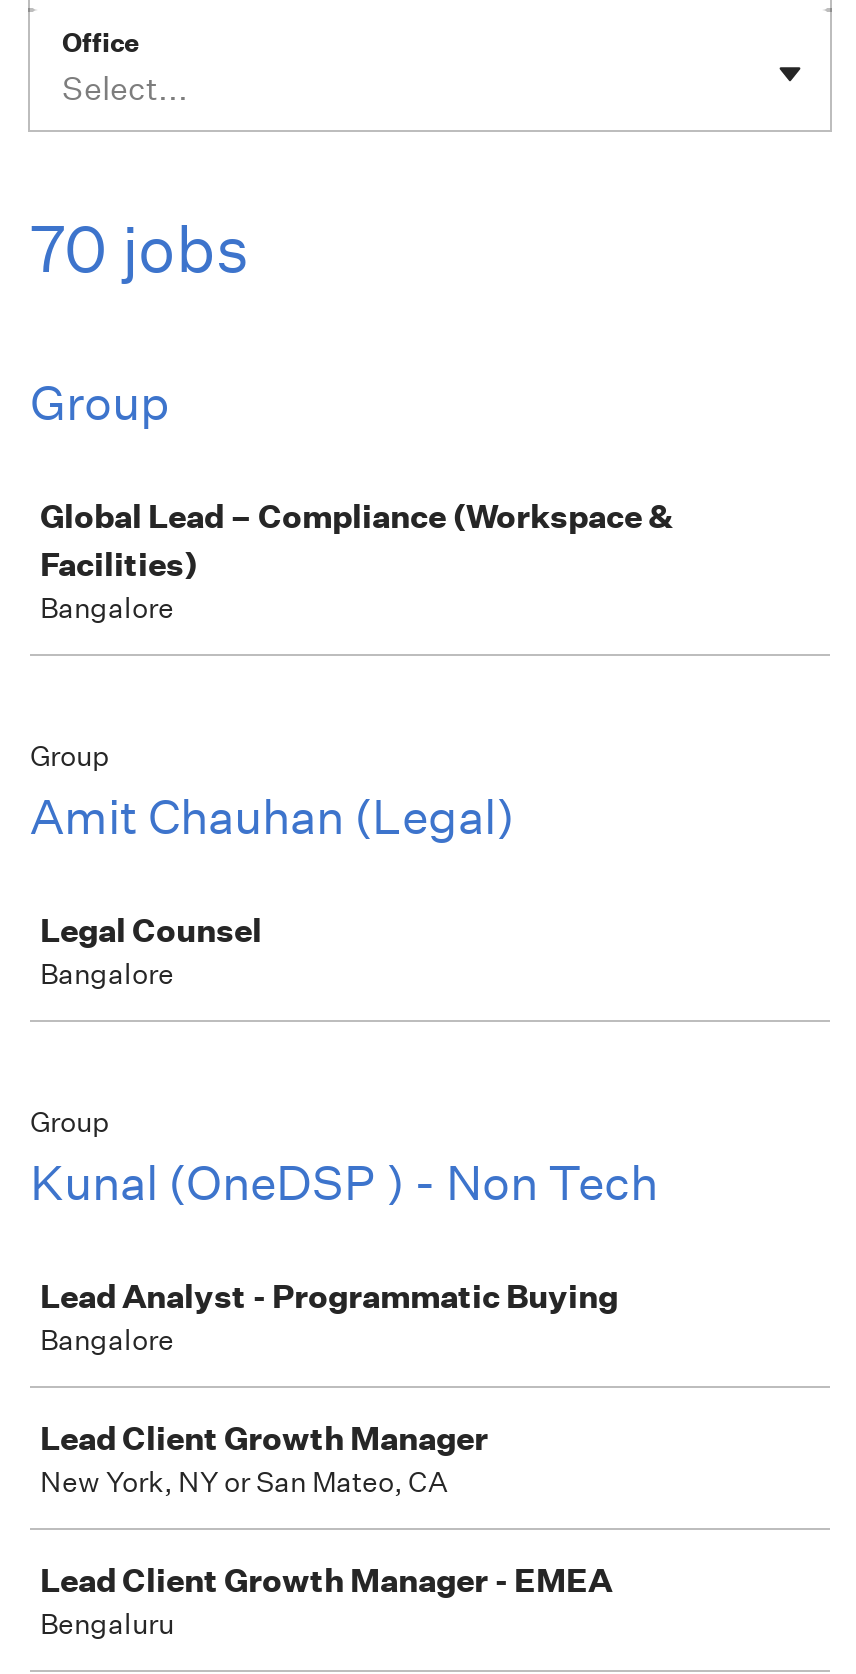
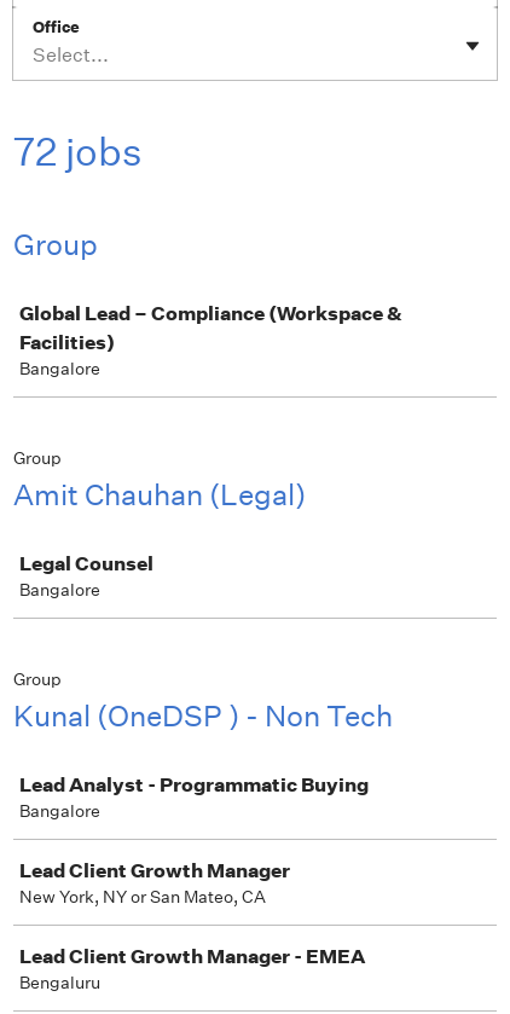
[30,210,250,288] 70 jobs -> [13,128,143,175] 72 jobs

